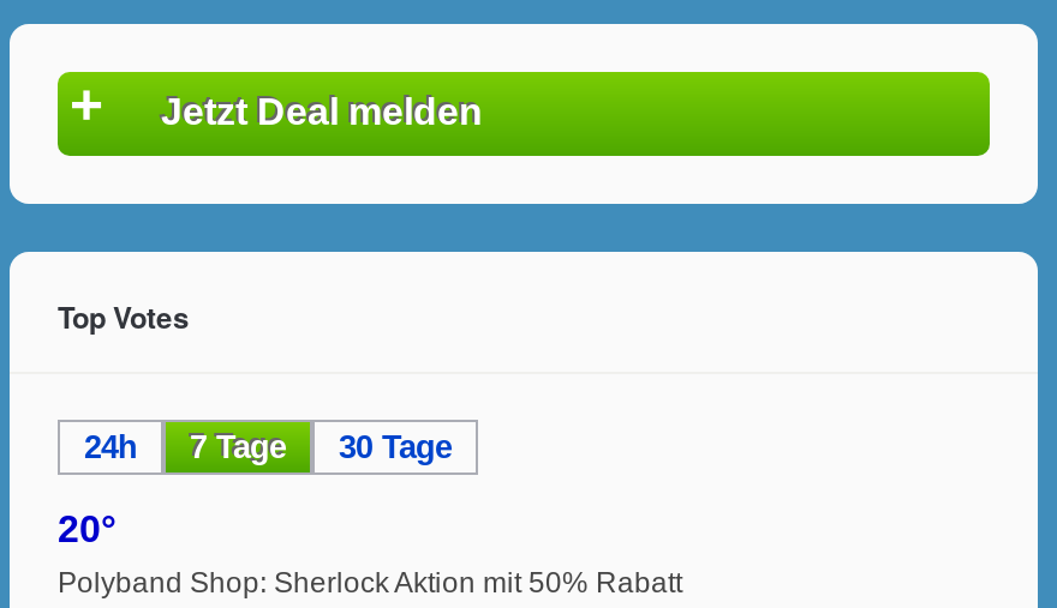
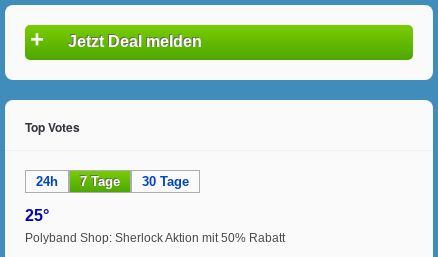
[58,507,115,548] 20° -> [25,206,49,223] 25°

